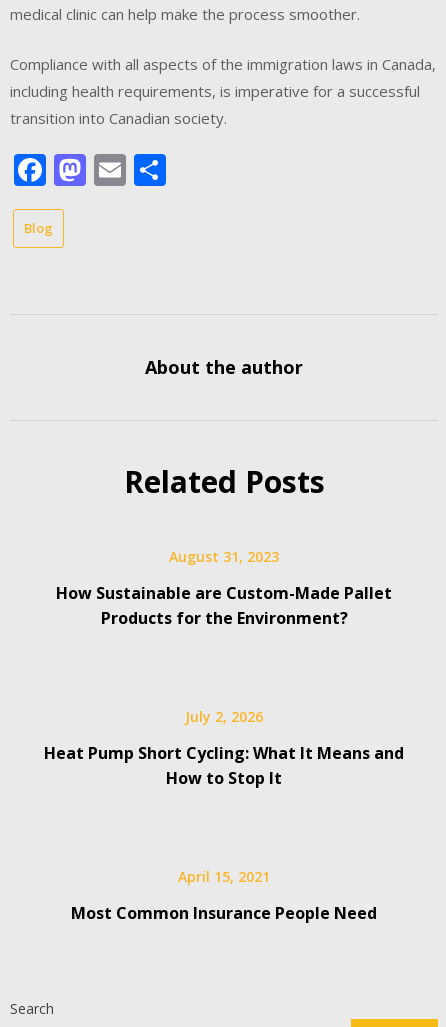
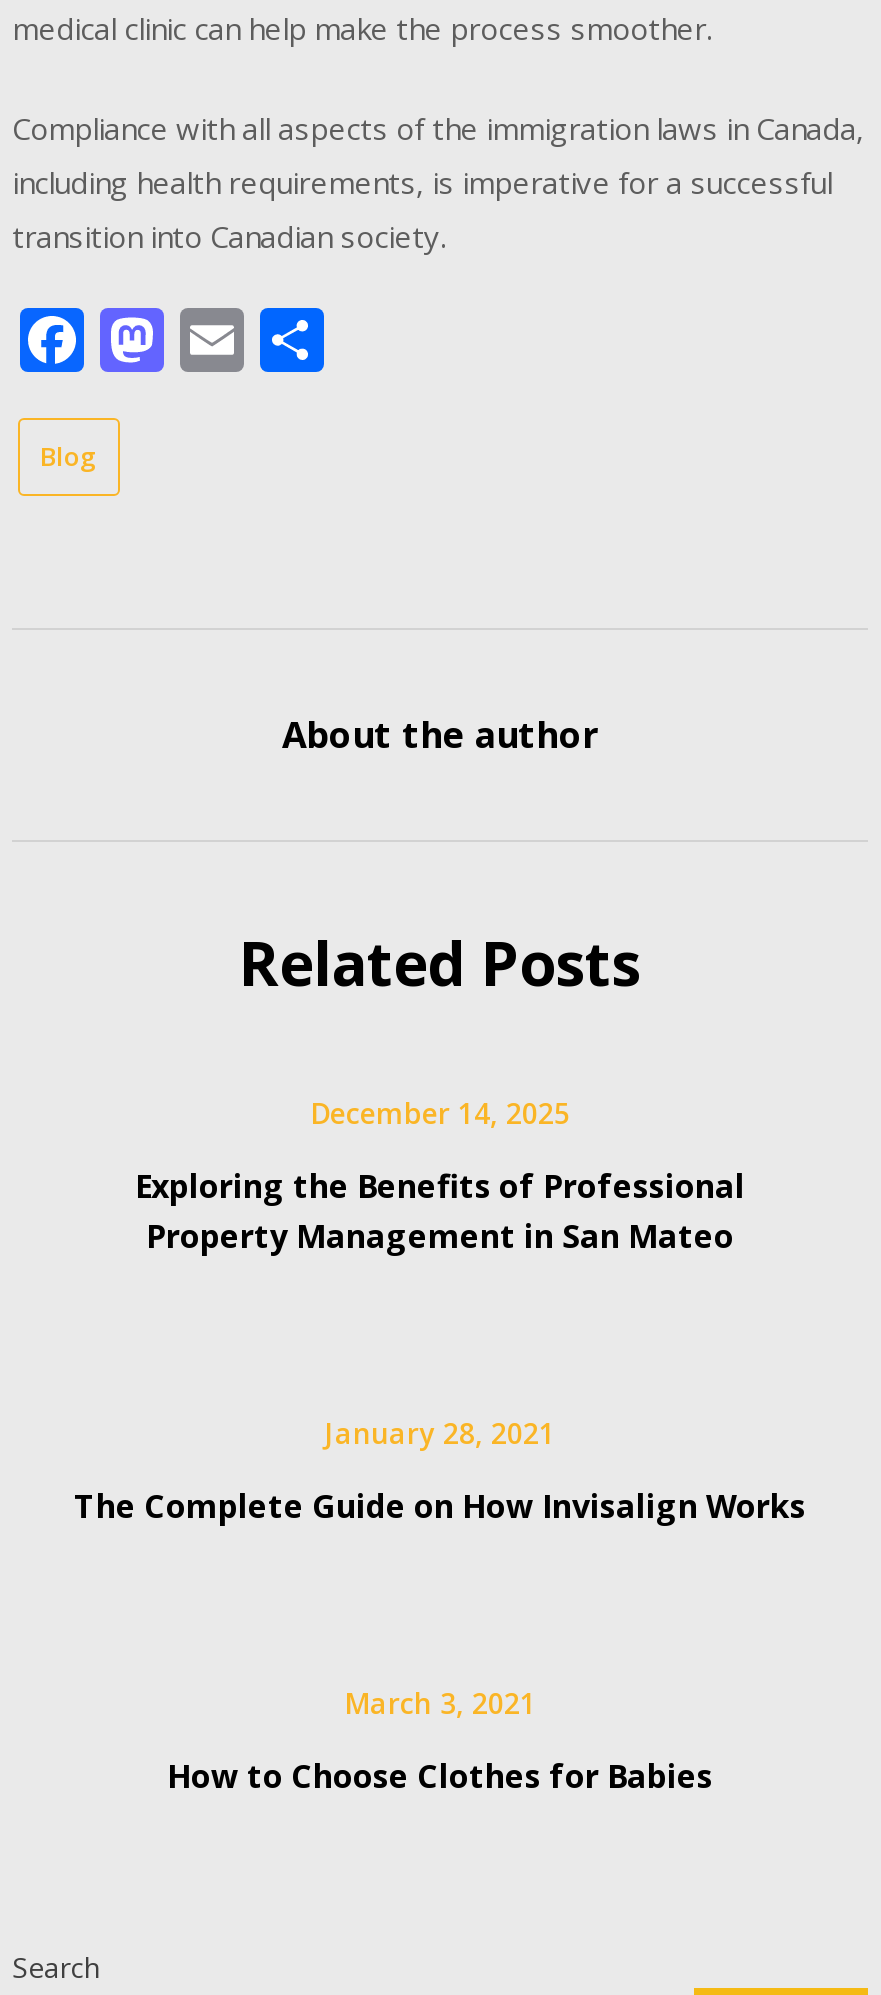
[169,547,279,566] August 31, 2023 -> [310,1094,570,1132] December 14, 2025
[56,582,392,629] How Sustainable are Custom-Made Pallet | Products for the Environment? -> [135,1164,745,1258] Exploring the Benefits of Professional | Property Management in San Mateo
[185,707,263,726] July 2, 2026 -> [325,1414,555,1452] January 28, 2021
[44,742,404,789] Heat Pump Short Cycling: What It Means and | How to Stop It -> [74,1484,806,1528] The Complete Guide on How Invisalign Works
[178,867,270,886] April 15, 2021 -> [344,1684,536,1722] March 3, 2021
[71,902,377,924] Most Common Insurance People Need -> [167,1754,713,1798] How to Choose Clothes for Babies

